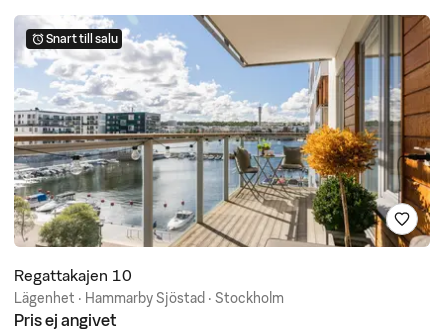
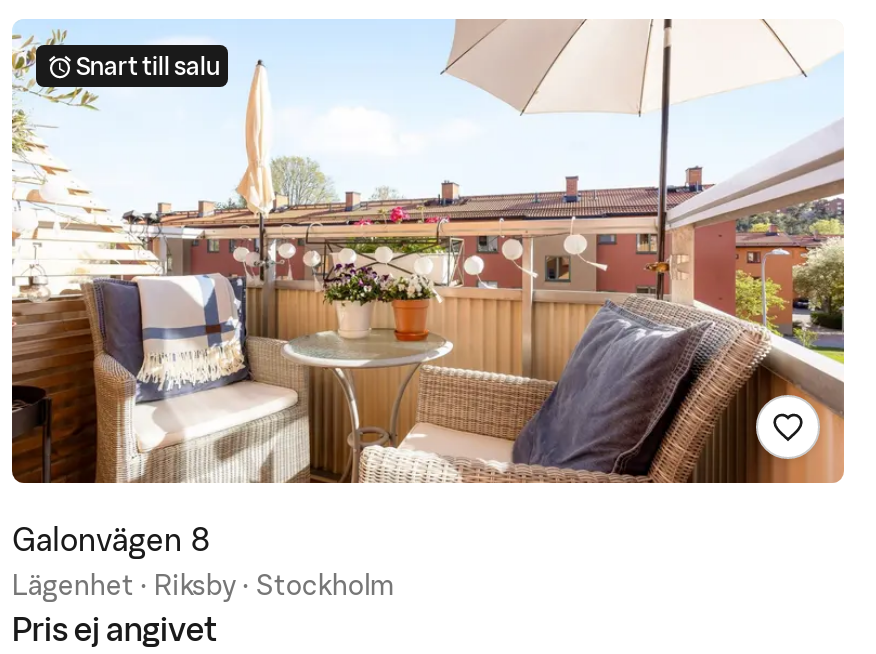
[13,14,431,307] [image] | Regattakajen 10 | Lägenhet · Hammarby Sjöstad · Stockholm -> [10,18,846,603] [image] | Galonvägen 8 | Lägenhet · Riksby · Stockholm

